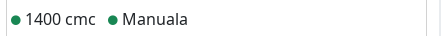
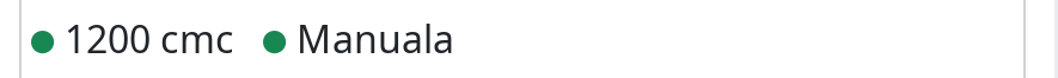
[21,8,188,30] 1400 cmc Manuala -> [55,13,454,65] 1200 cmc Manuala

